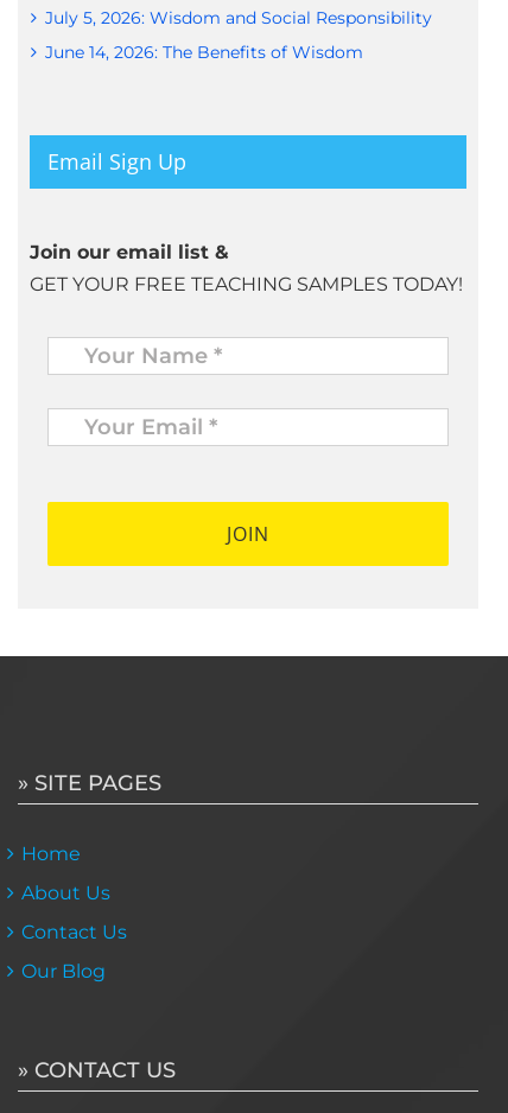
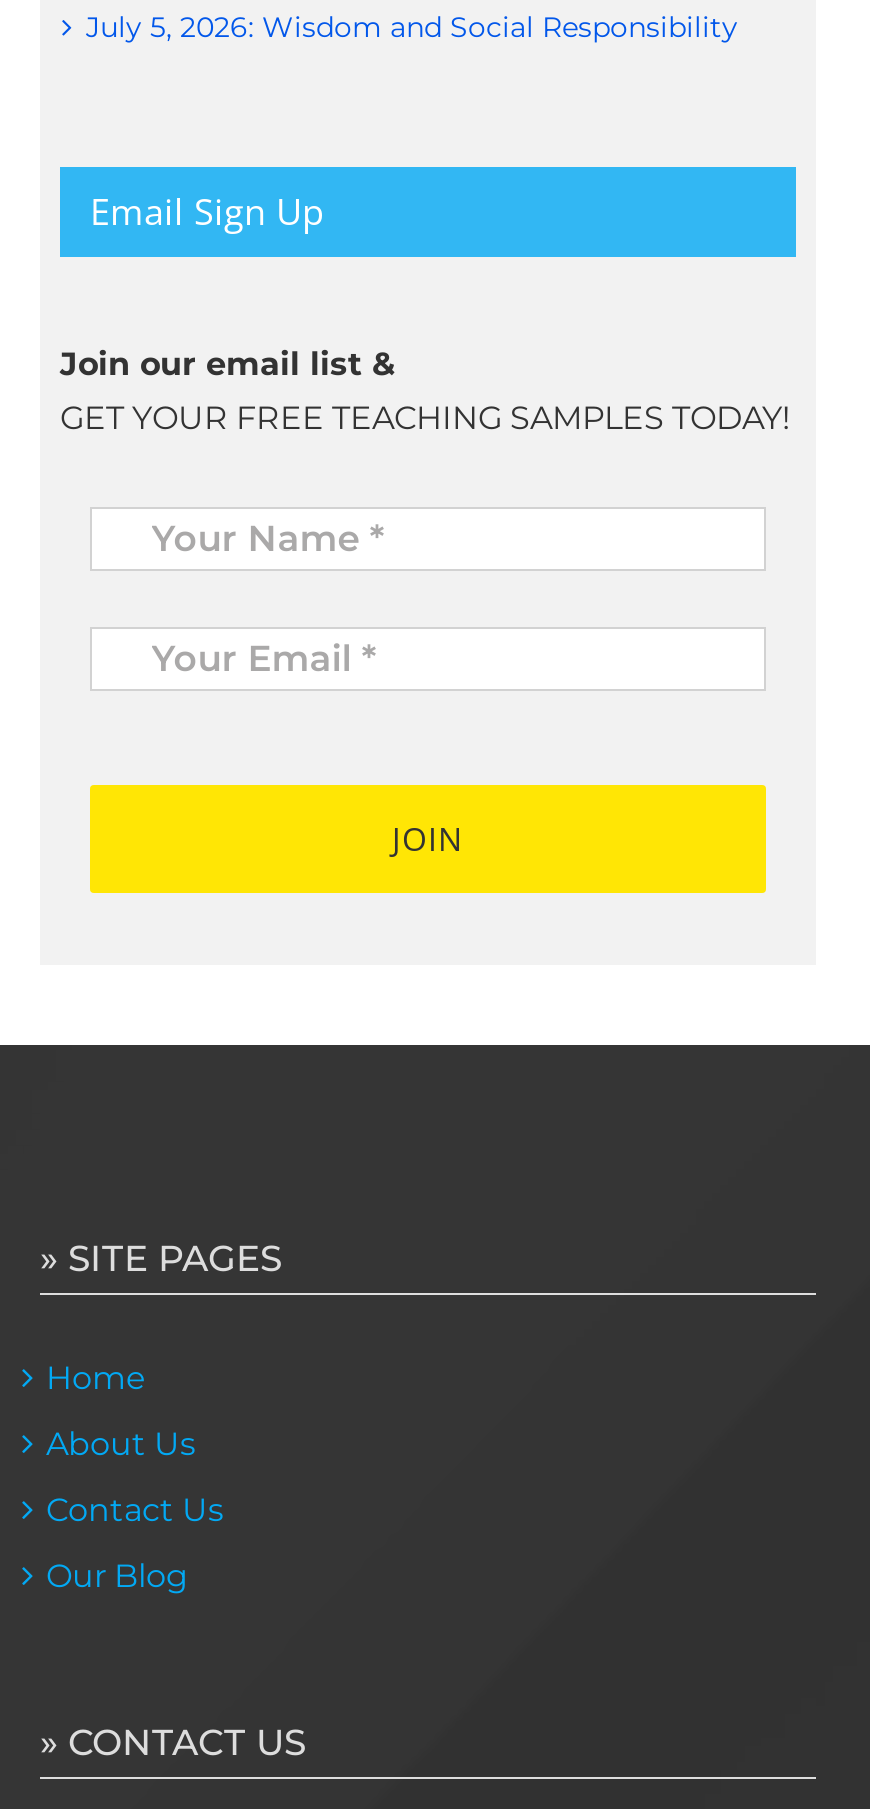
[45,42,363,63] June 14, 2026: The Benefits of Wisdom -> none

